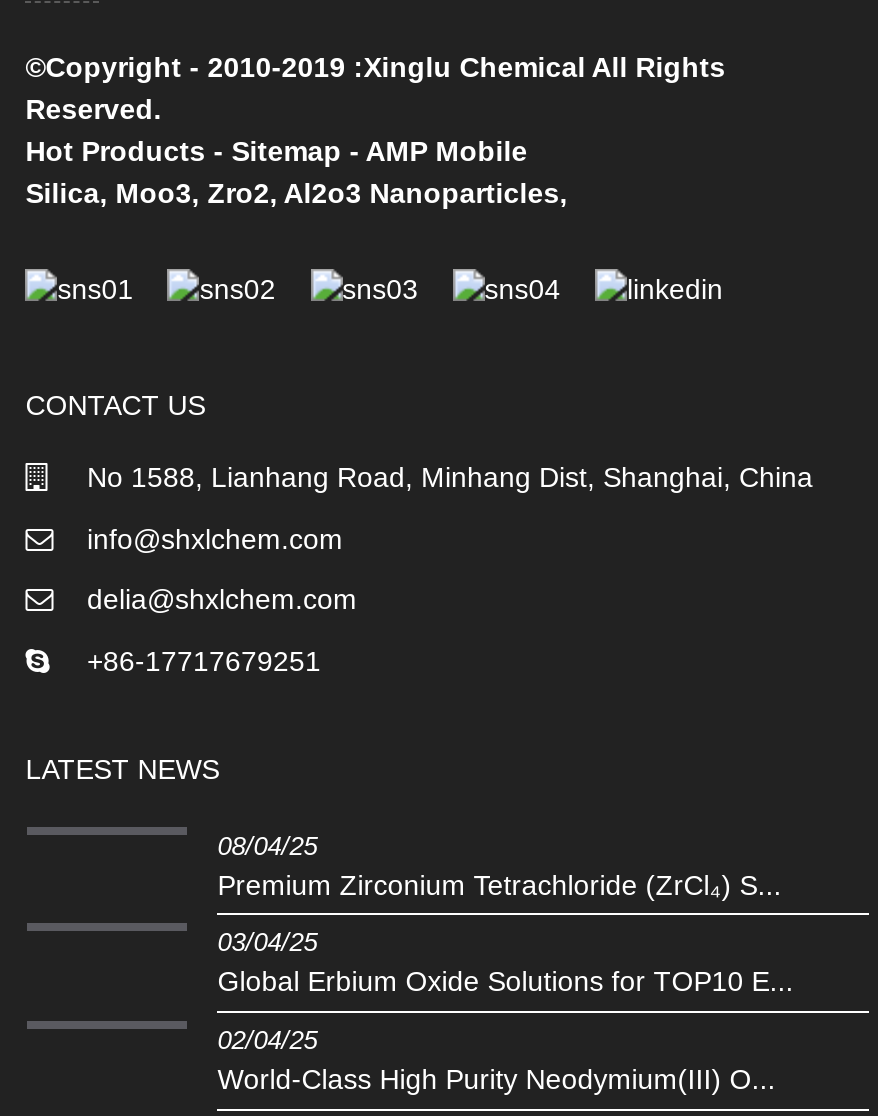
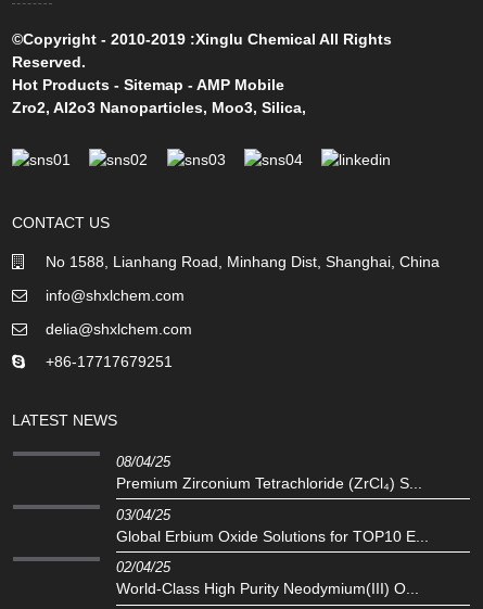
[25,177,567,209] Silica, Moo3, Zro2, Al2o3 Nanoparticles, -> [12,99,306,116] Zro2, Al2o3 Nanoparticles, Moo3, Silica,

